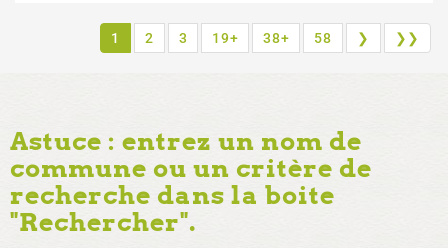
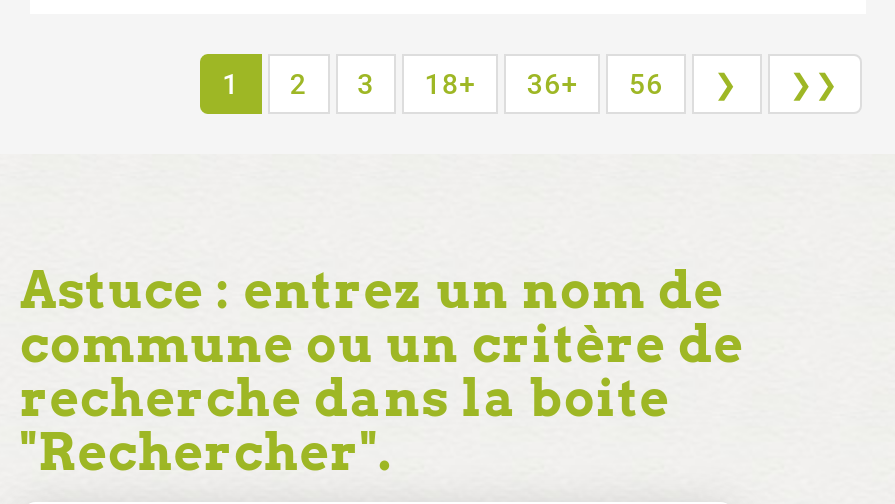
[212,30,238,46] 19+ -> [425,69,477,101] 18+
[263,30,289,46] 38+ -> [527,69,579,101] 36+
[314,30,332,46] 58 -> [629,69,664,101] 56

